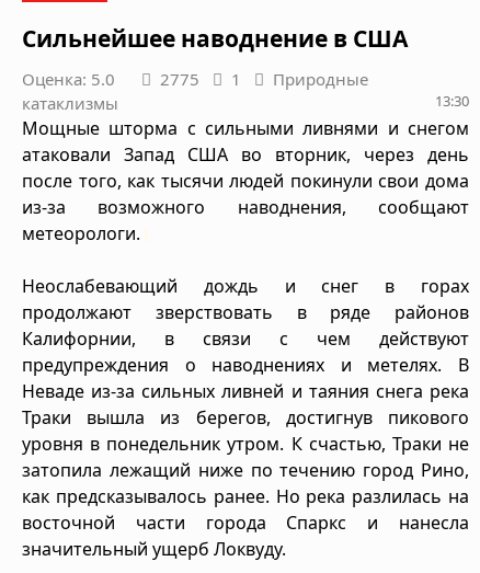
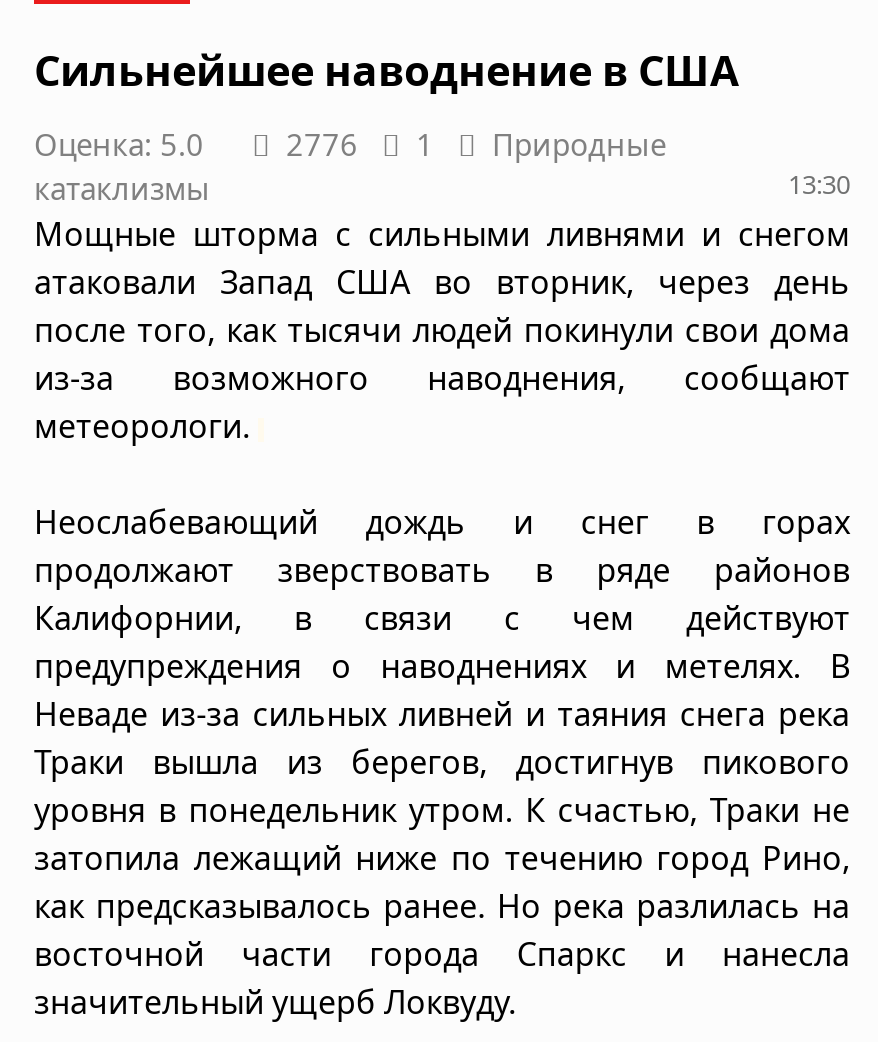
[22,68,368,90] Оценка: 5.0 2775 1 Природные -> [34,124,666,164] Оценка: 5.0 2776 1 Природные

